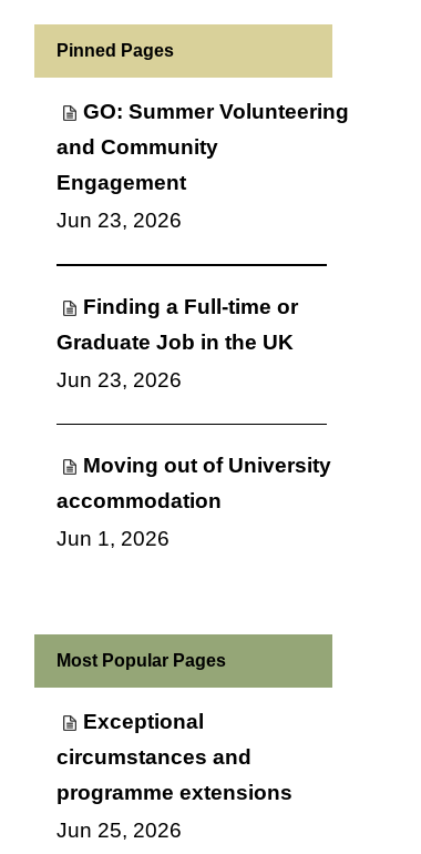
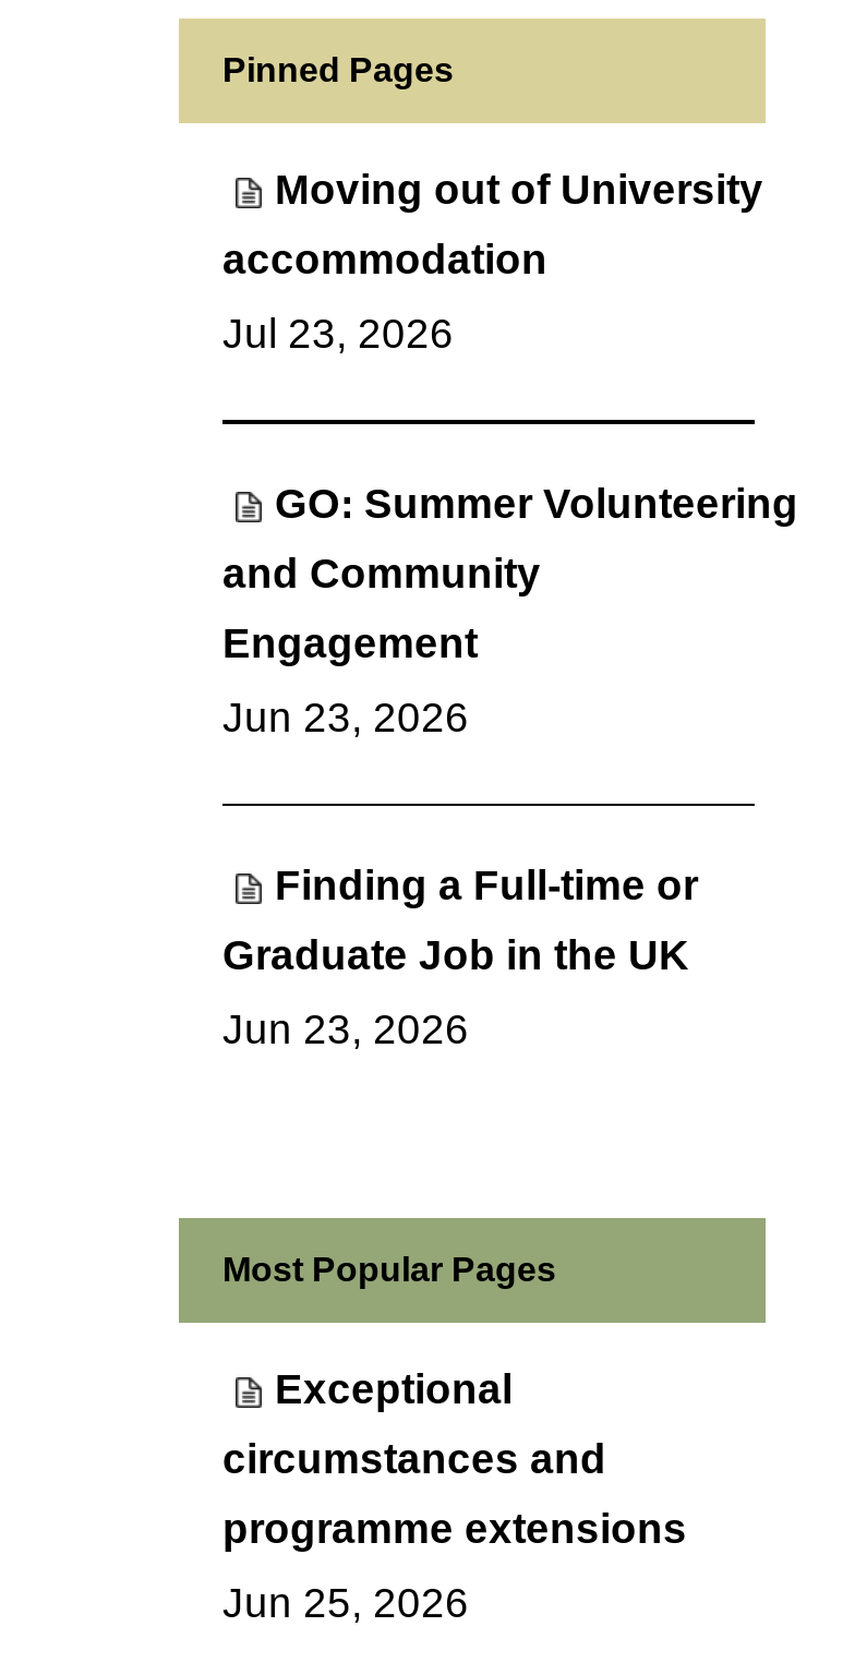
none -> [222,311,454,357] Jul 23, 2026
moved [57,100,349,391] -> [222,480,798,1053]: GO: Summer Volunteering | and Community | Engagement | Jun 23, 2026 | Finding a Full-time or | Graduate Job in the UK | Jun 23, 2026
moved [57,454,331,513] -> [222,167,763,283]: Moving out of University | accommodation
[57,527,170,550] Jun 1, 2026 -> none

